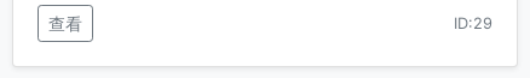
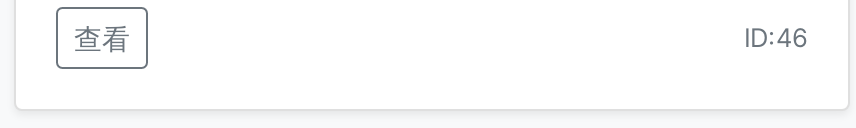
[454,14,492,32] ID:29 -> [744,23,808,53] ID:46

